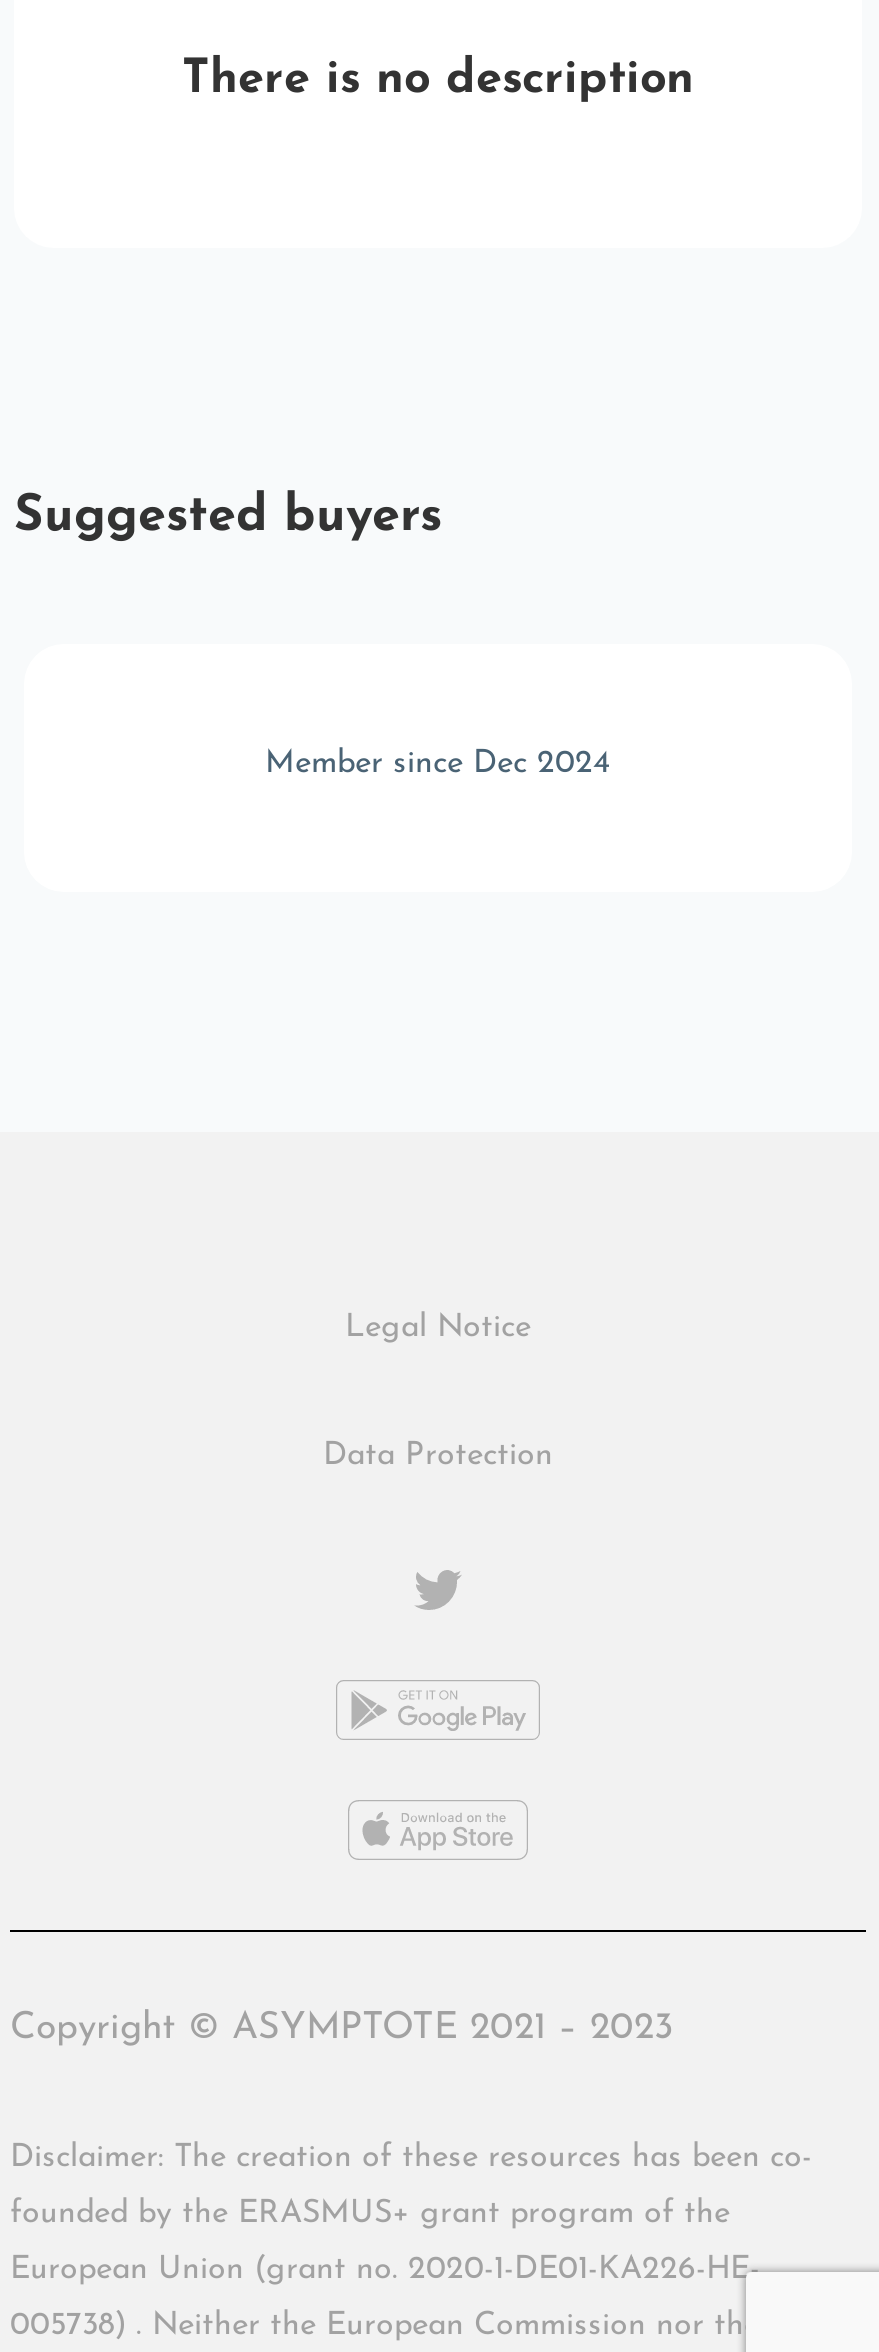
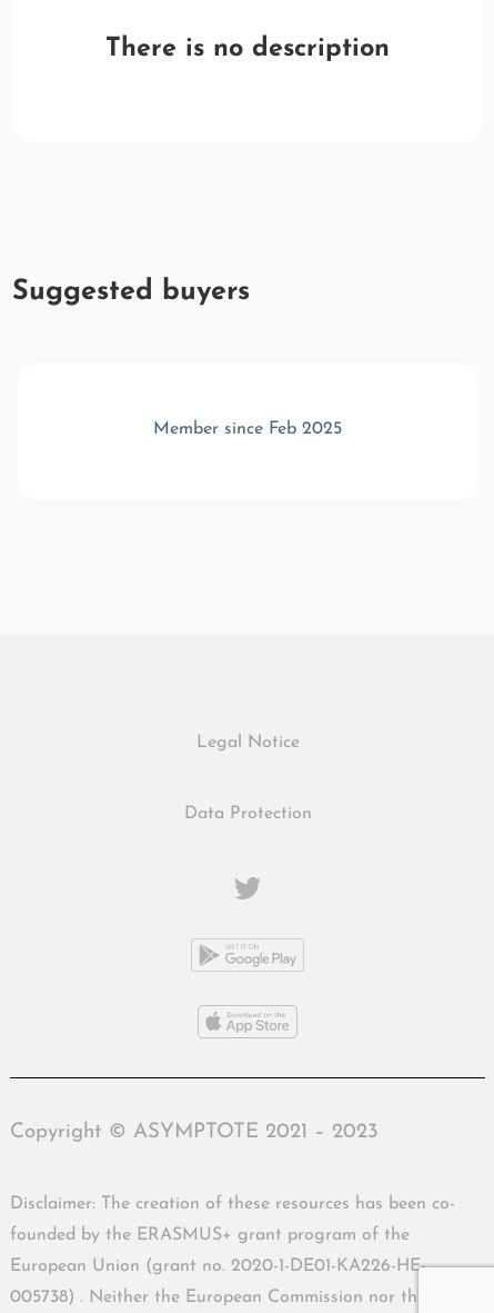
[265,748,611,780] Member since Dec 2024 -> [153,420,342,438] Member since Feb 2025

